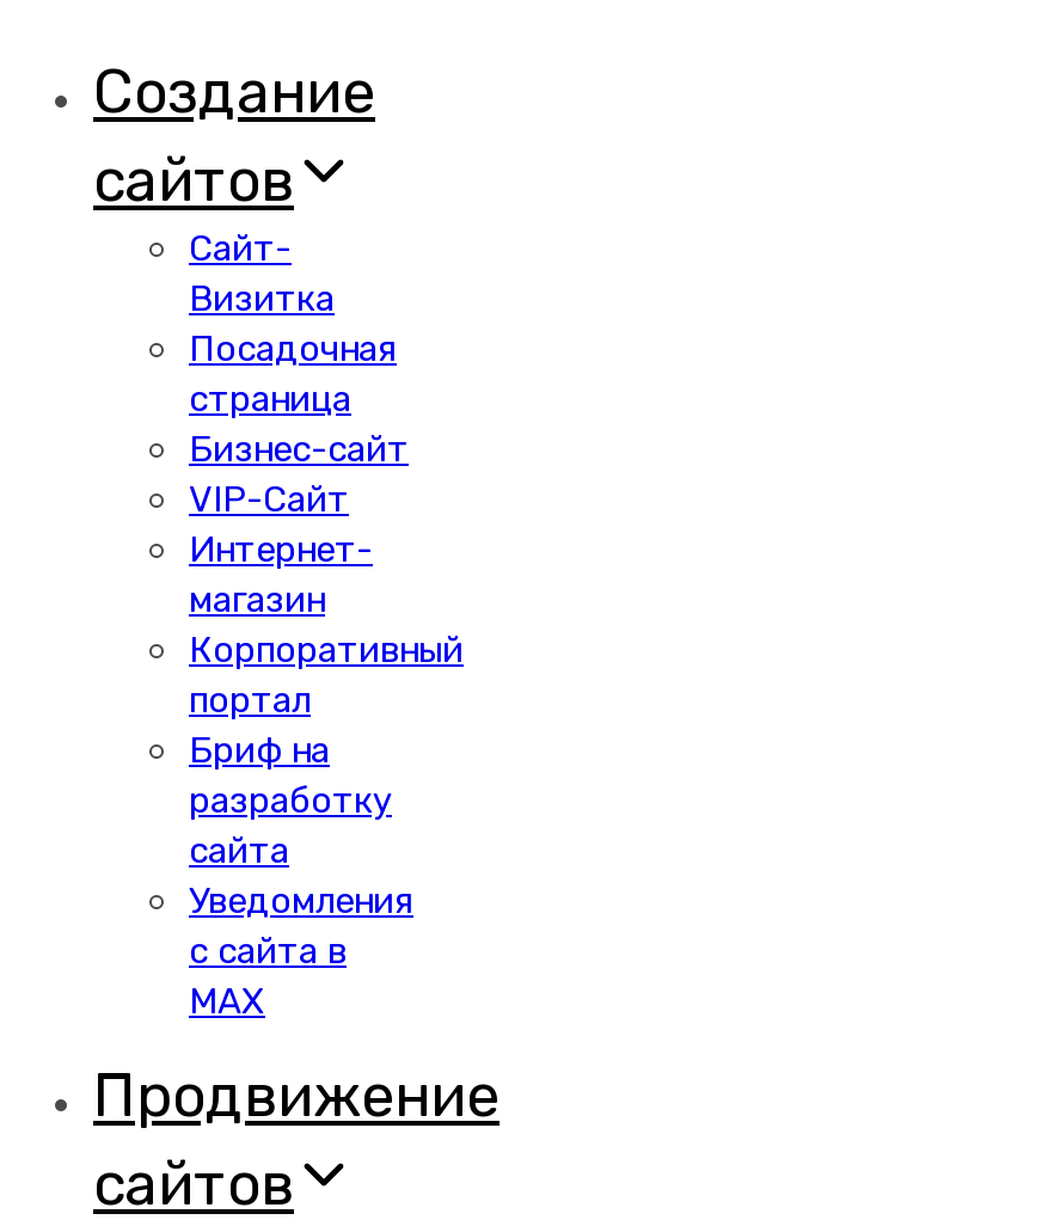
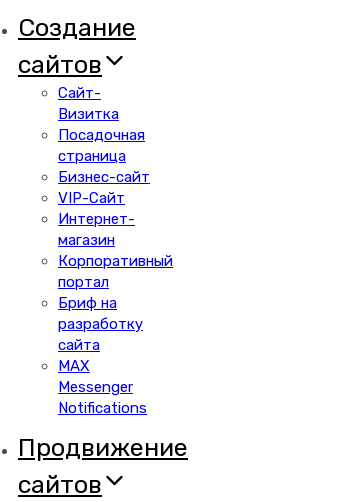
[189,880,413,973] Уведомления | с сайта в -> none
moved [189,980,265,1023] -> [58,357,90,375]: MAX
none -> [58,378,147,417] Messenger | Notifications

